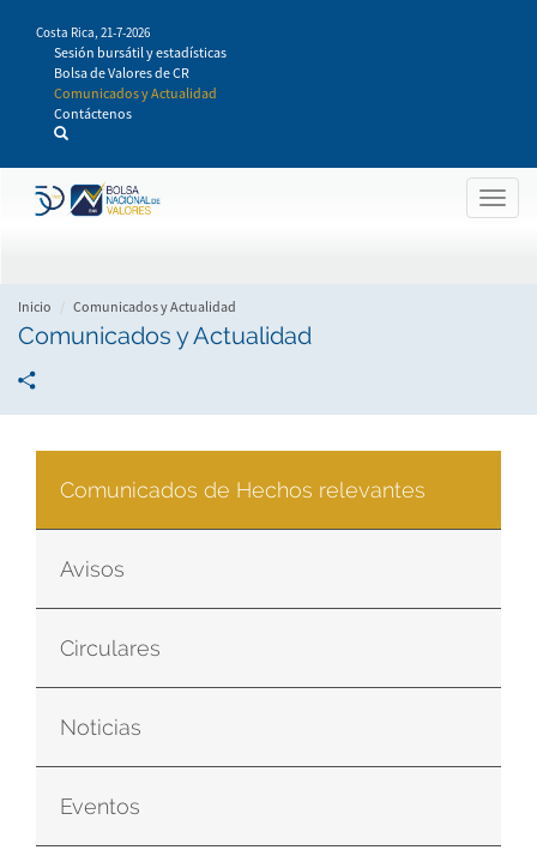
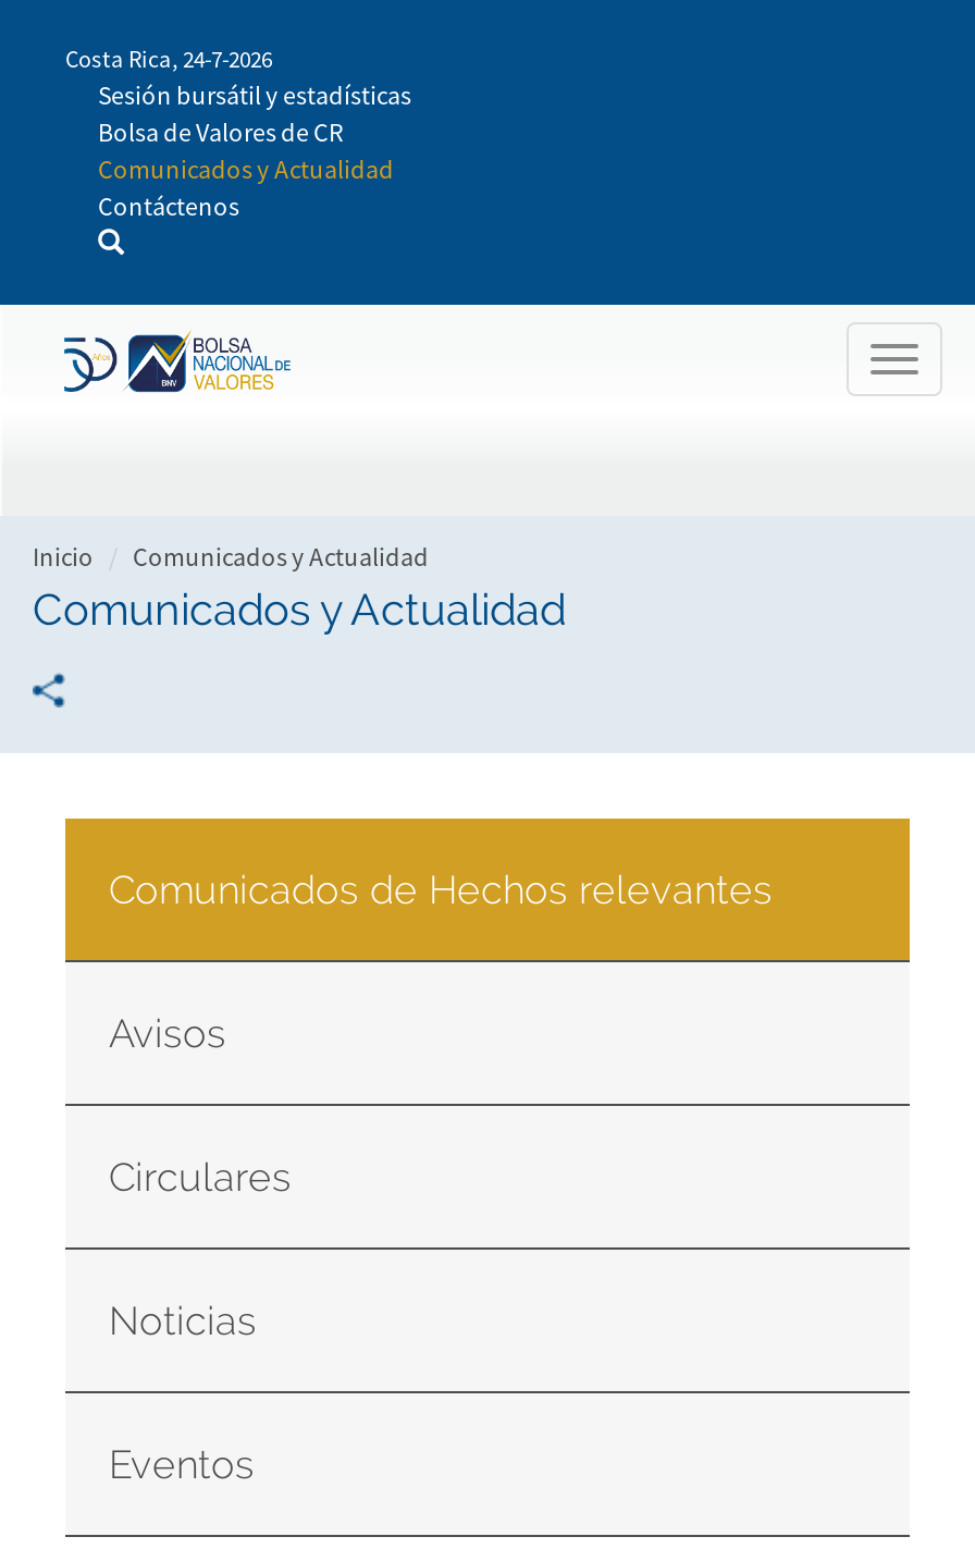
[36,24,150,41] Costa Rica, 21-7-2026 -> [65,44,272,74] Costa Rica, 24-7-2026

